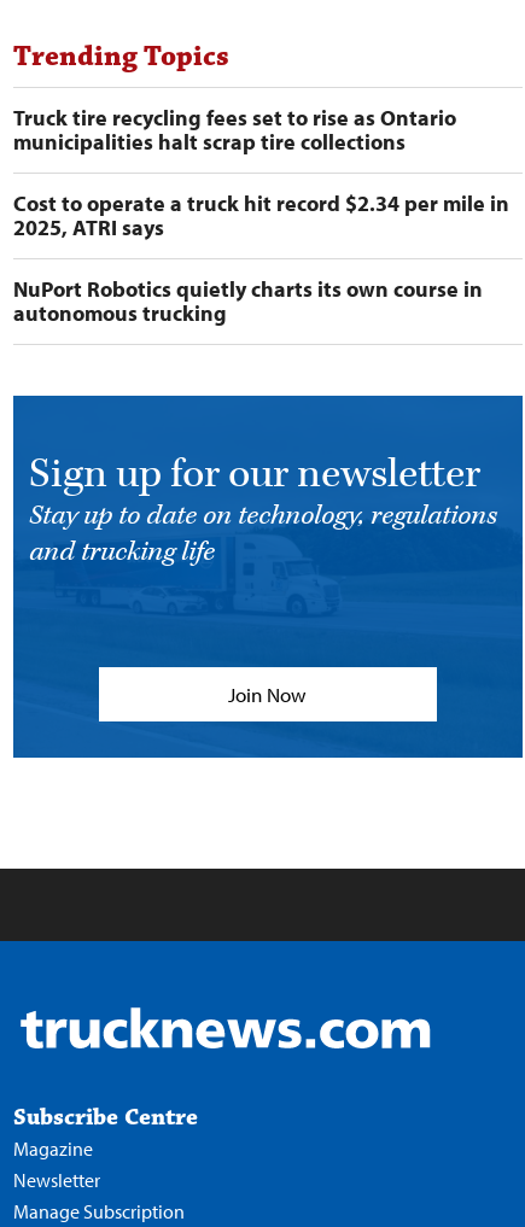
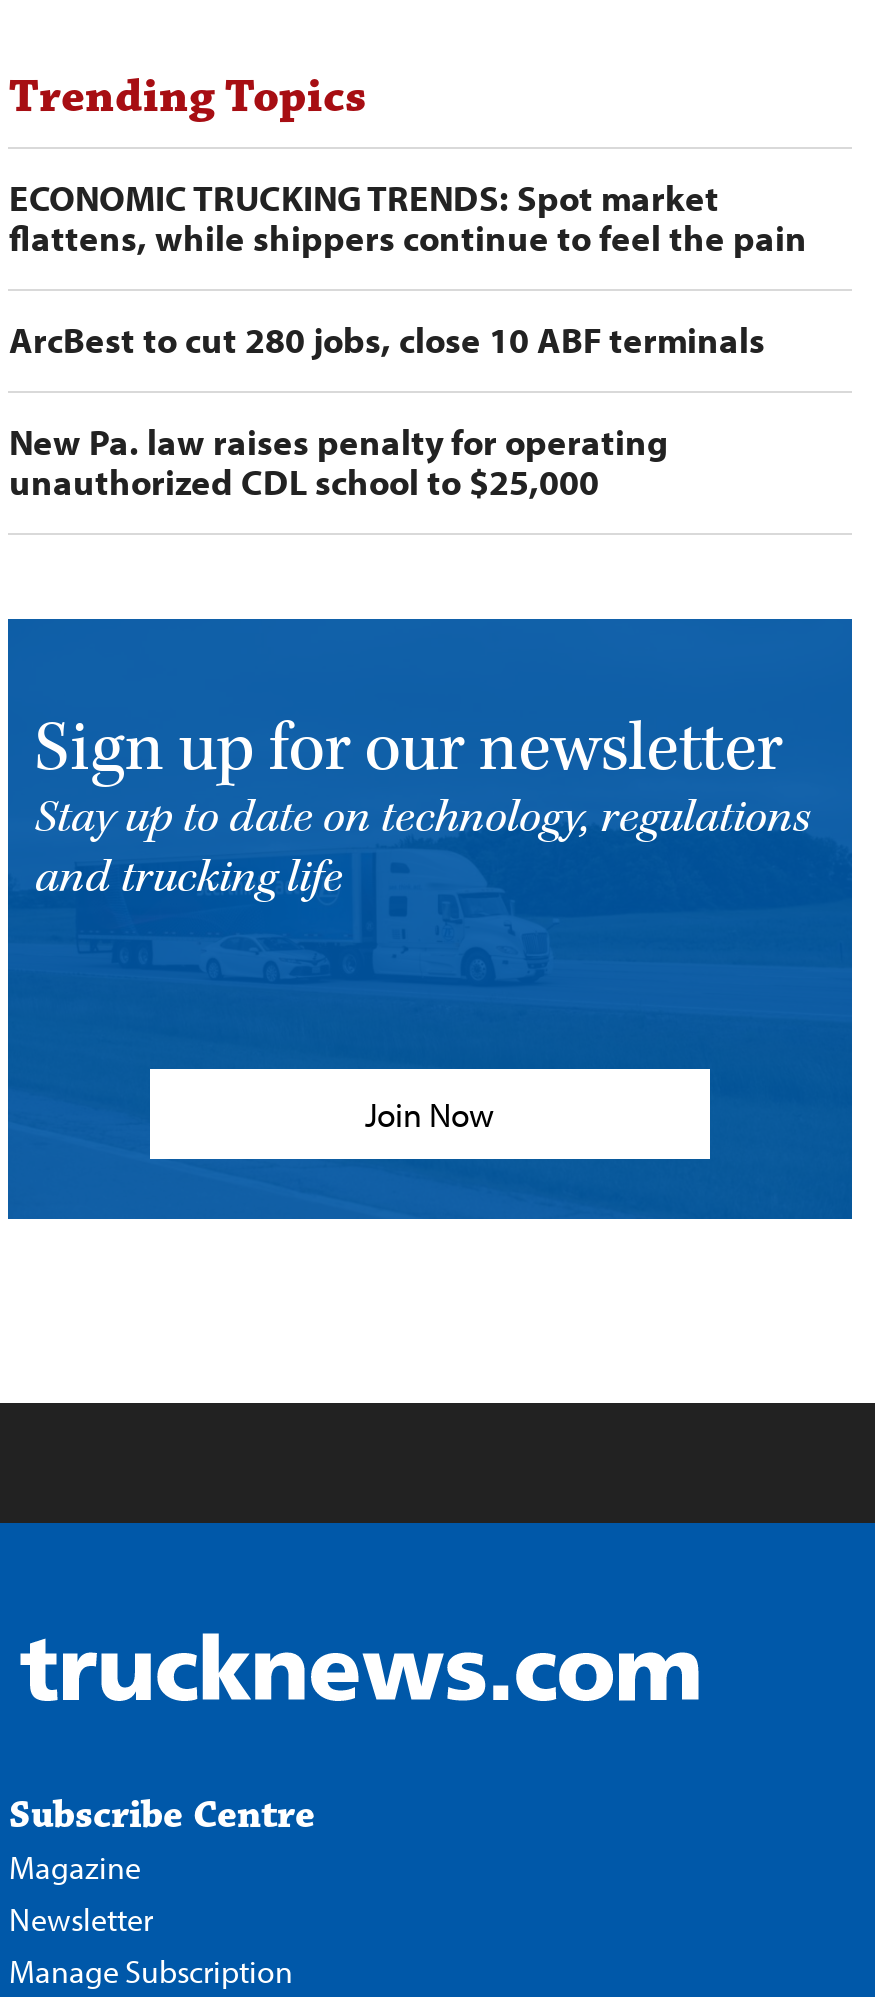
[14,104,457,156] Truck tire recycling fees set to rise as Ontario | municipalities halt scrap tire collections -> [9,175,807,261] ECONOMIC TRUCKING TRENDS: Spot market | flattens, while shippers continue to feel the pain
[14,190,510,241] Cost to operate a truck hit record $2.34 per mile in | 2025, ATRI says -> [9,317,765,363] ArcBest to cut 280 jobs, close 10 ABF terminals
[14,275,483,327] NuPort Robotics quietly charts its own course in | autonomous trucking -> [9,419,669,505] New Pa. law raises penalty for operating | unauthorized CDL school to $25,000

